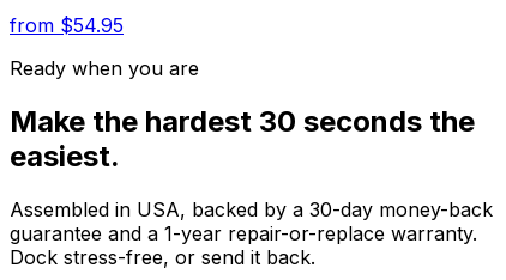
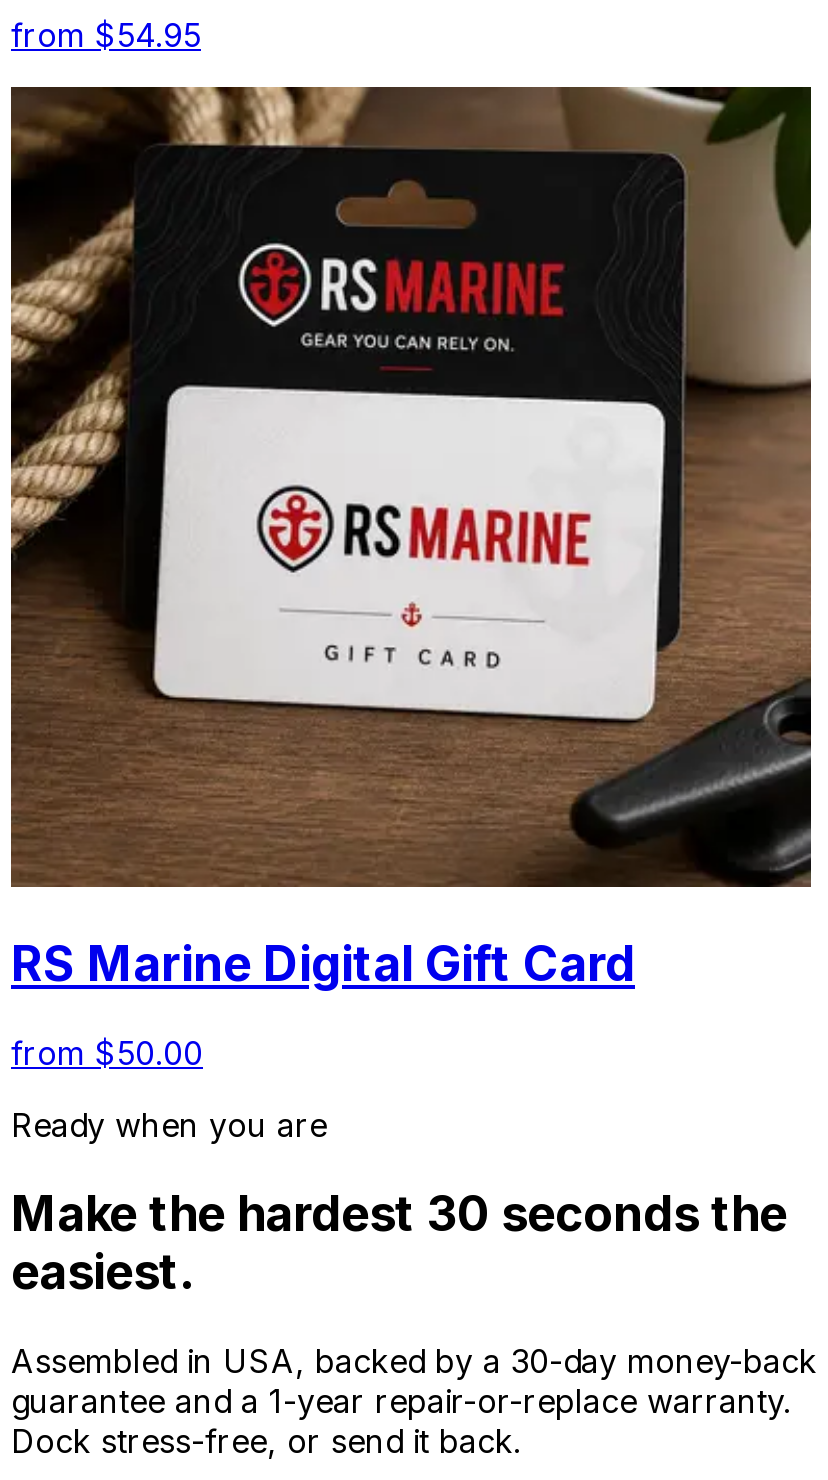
none -> [9,85,813,1073] [image] | RS Marine Digital Gift Card | from $50.00

